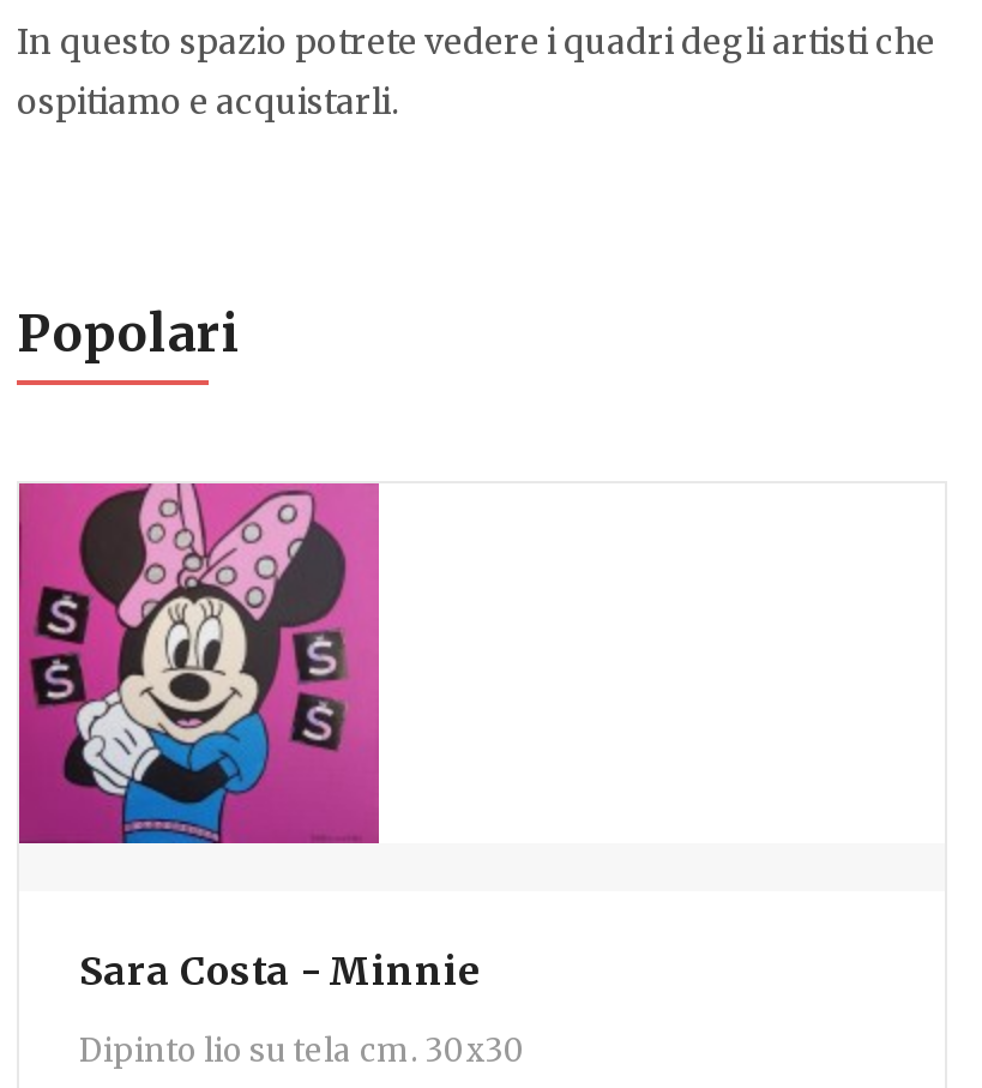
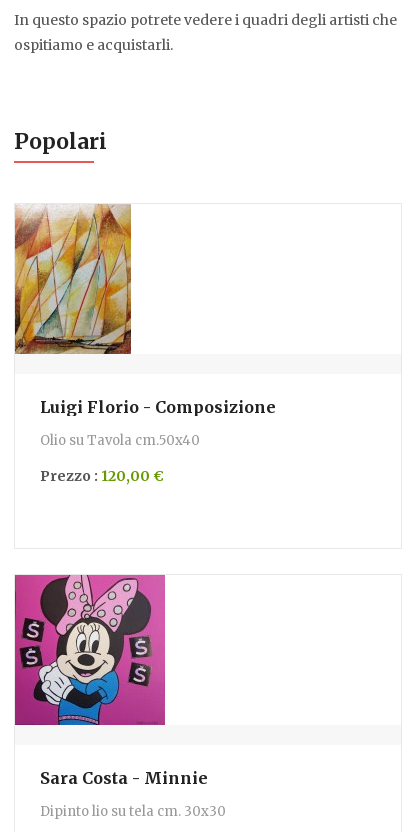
none -> [14,203,132,355] [image]
none -> [40,397,276,485] Luigi Florio - Composizione | Olio su Tavola cm.50x40 | Prezzo : 120,00 €

